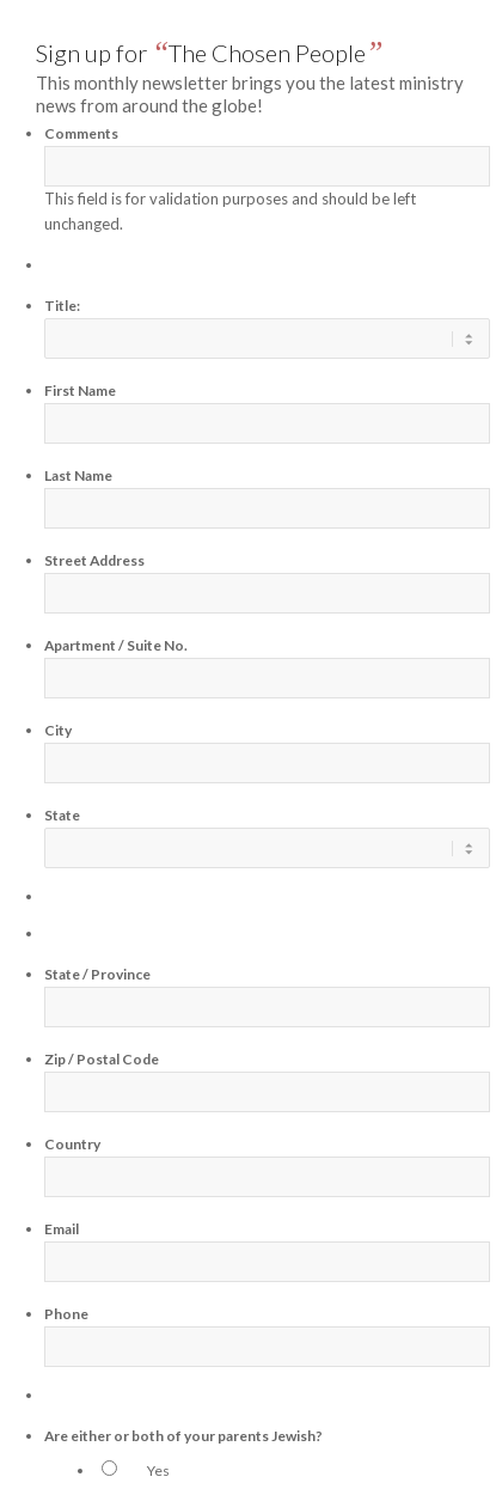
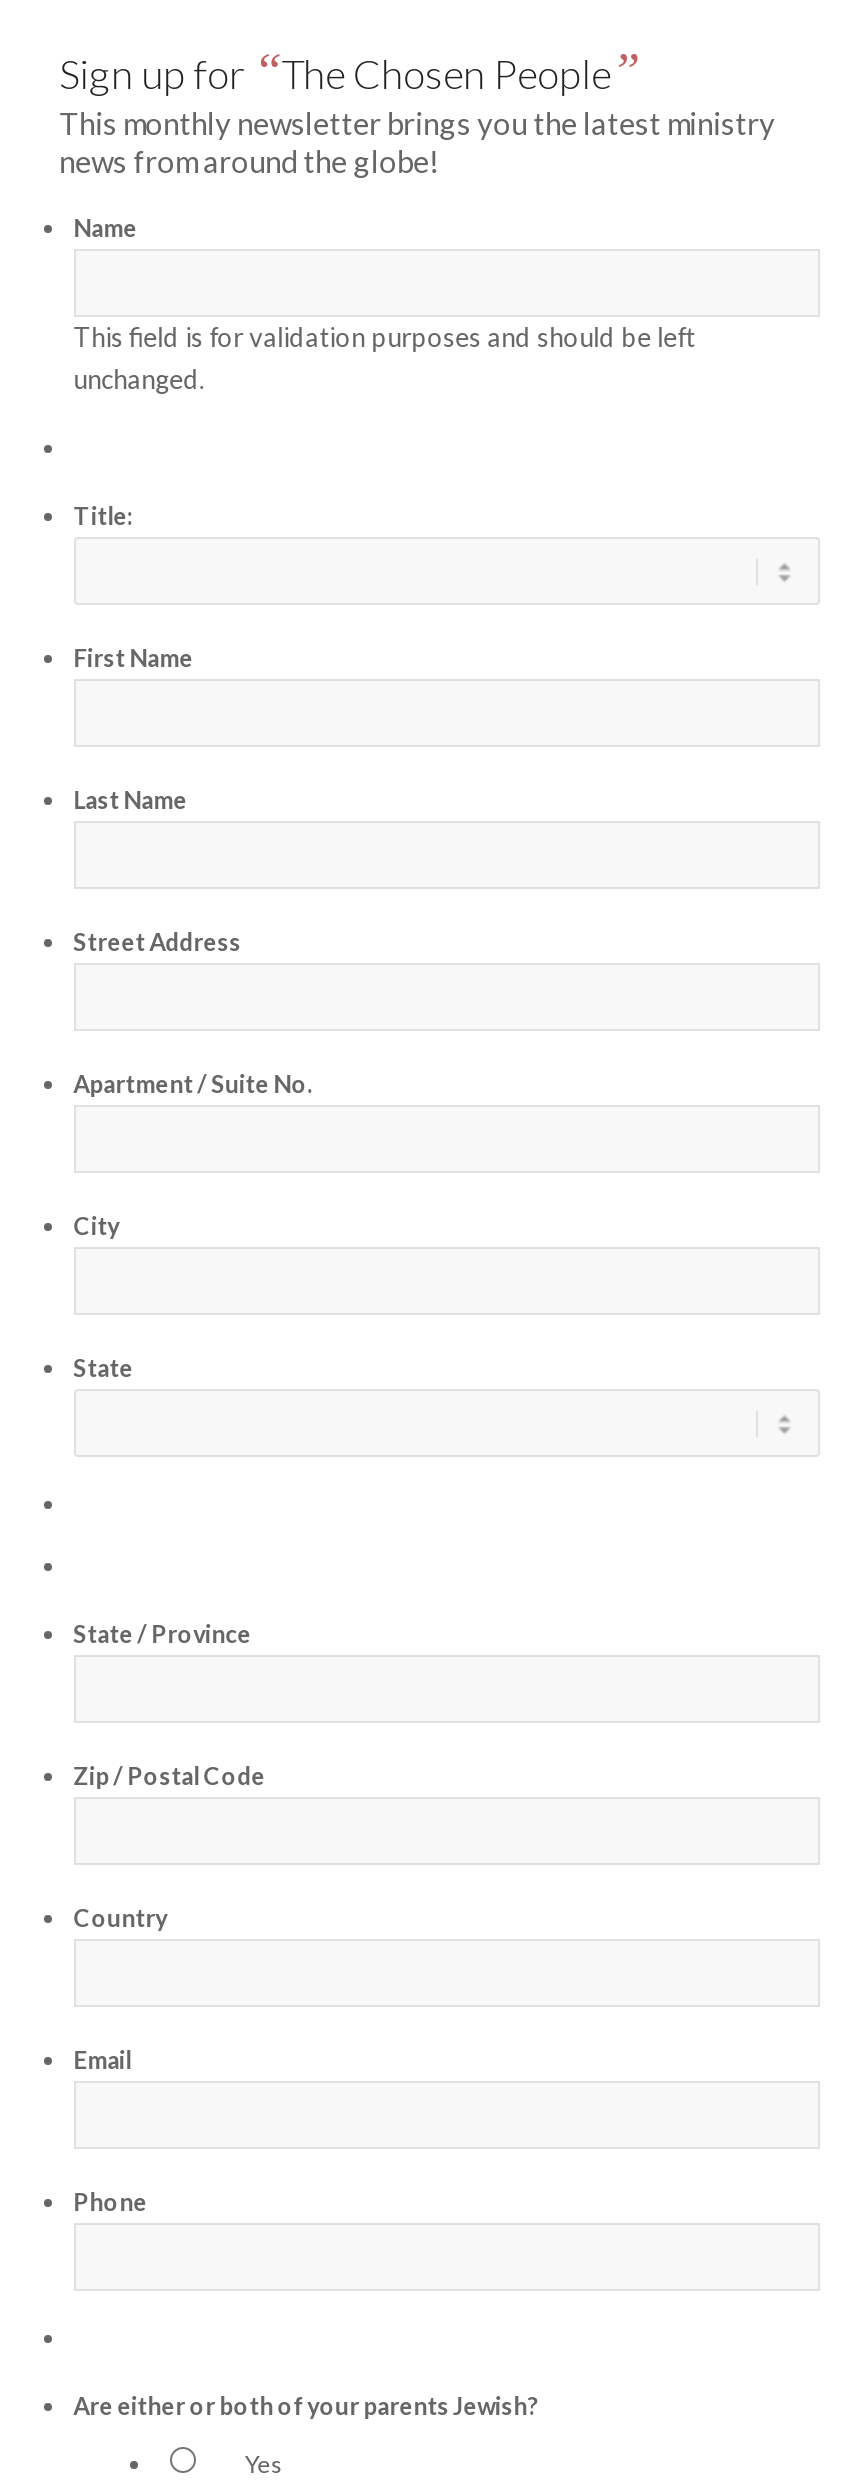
[44,124,118,142] Comments -> [73,212,137,242] Name

